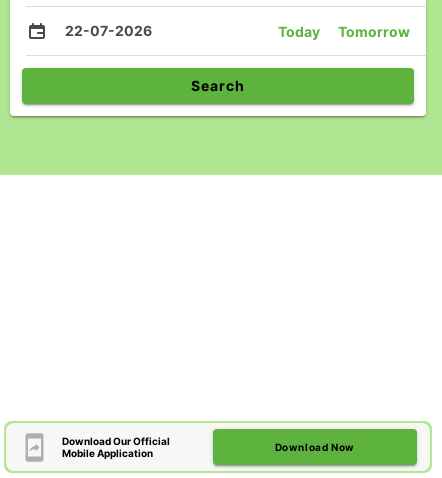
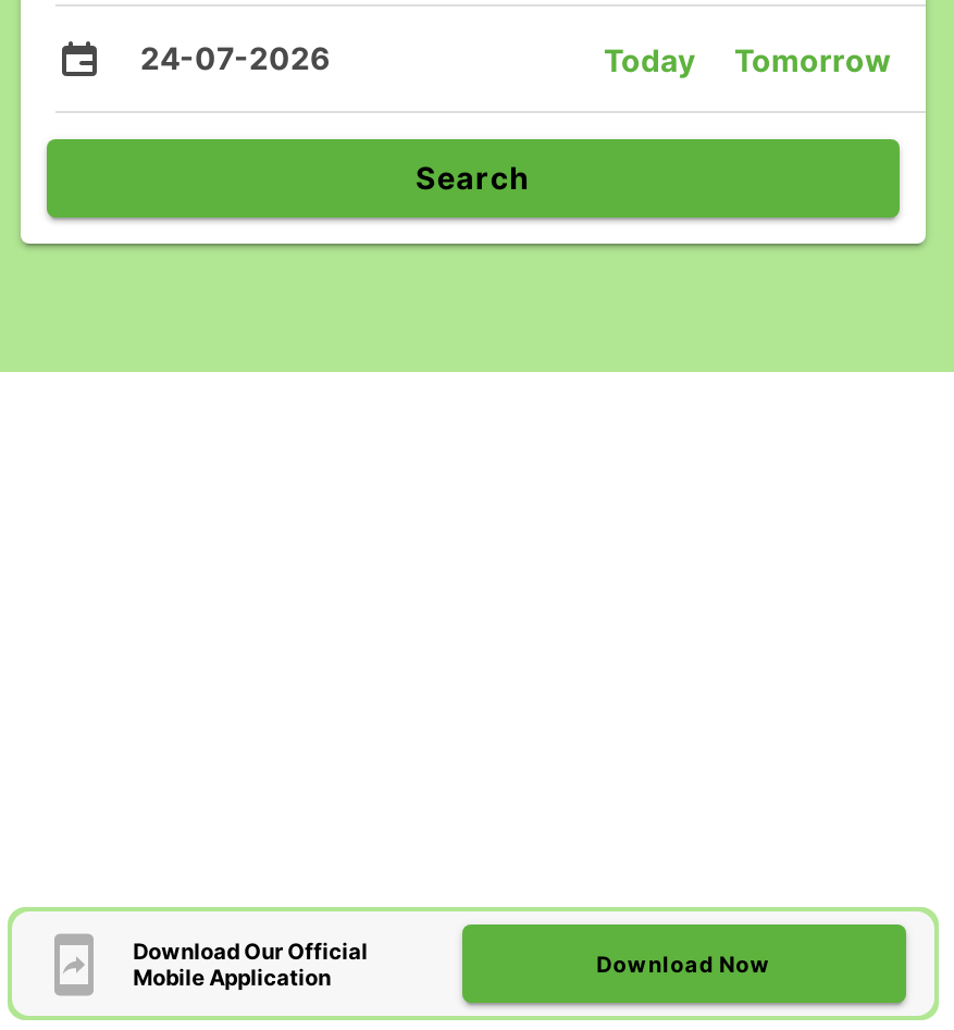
[65,22,152,39] 22-07-2026 -> [140,39,330,76] 24-07-2026

